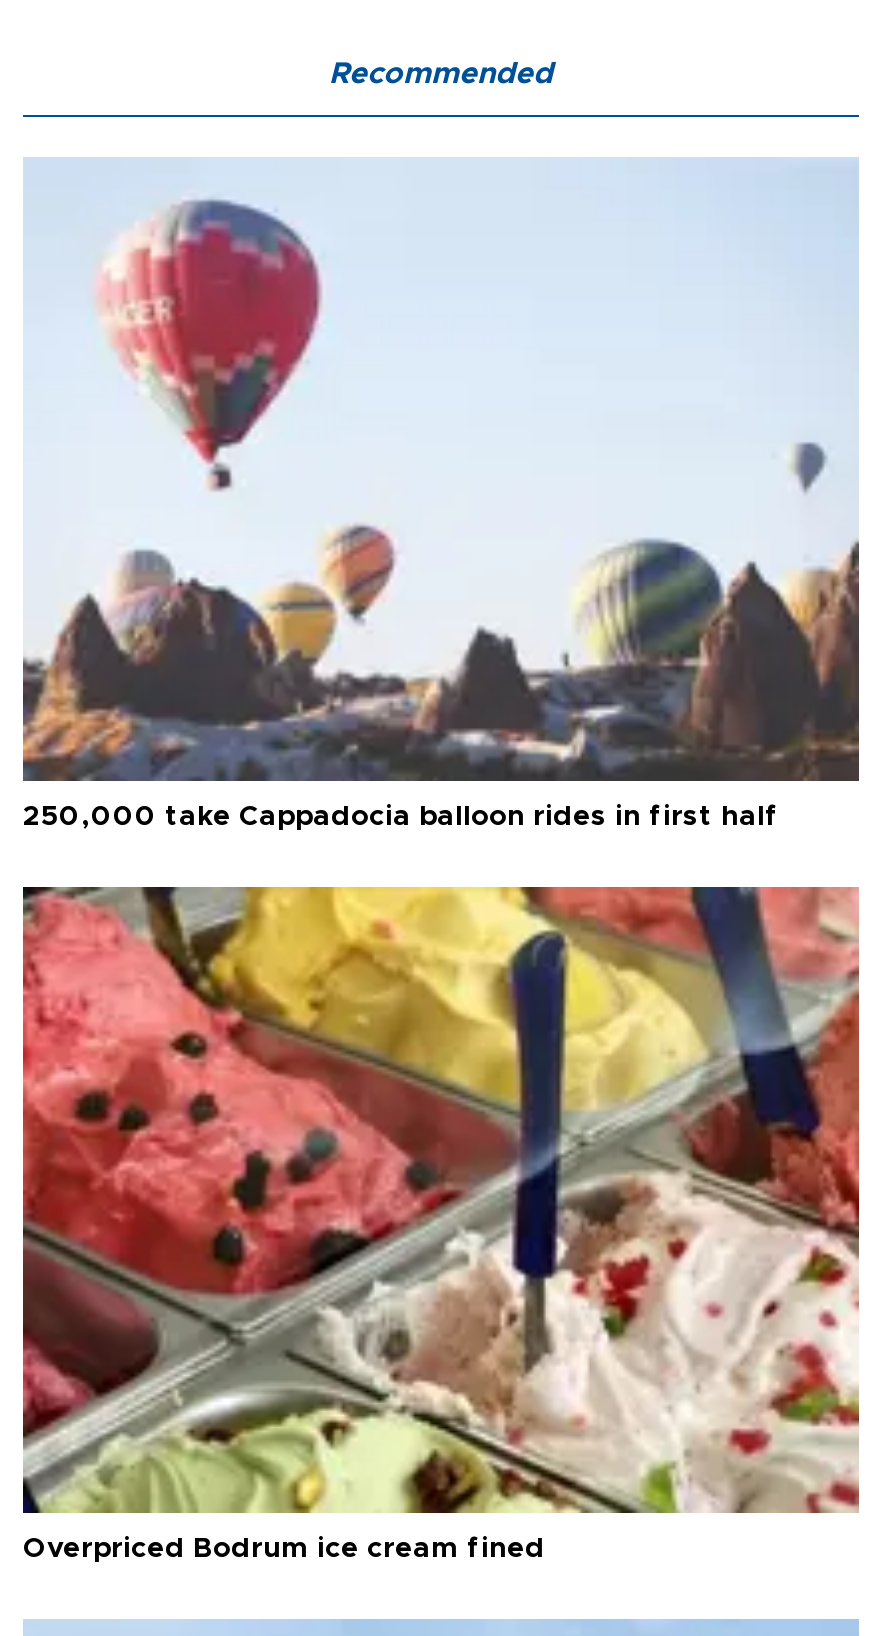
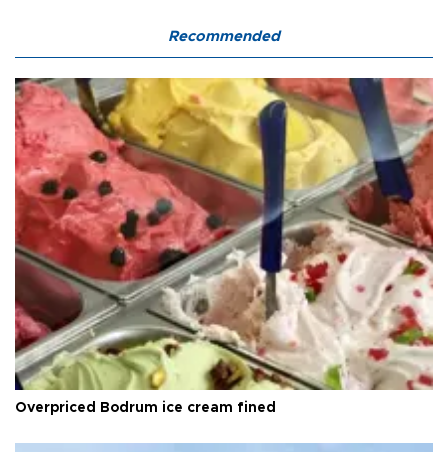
[21,157,861,832] [image] | 250,000 take Cappadocia balloon rides in first half -> none

